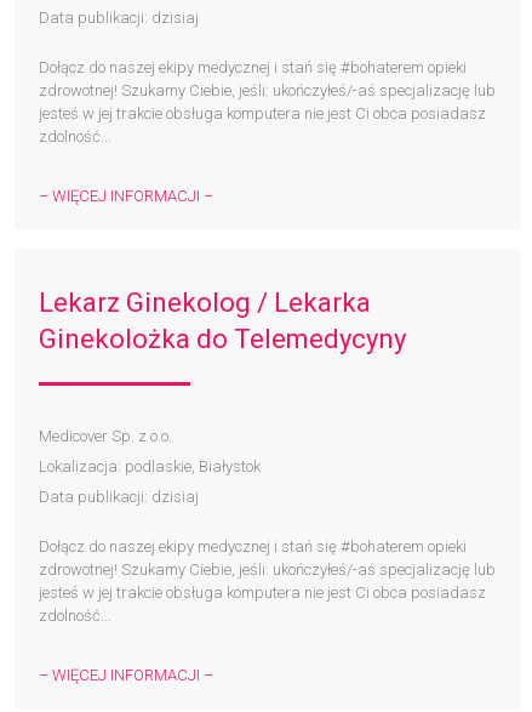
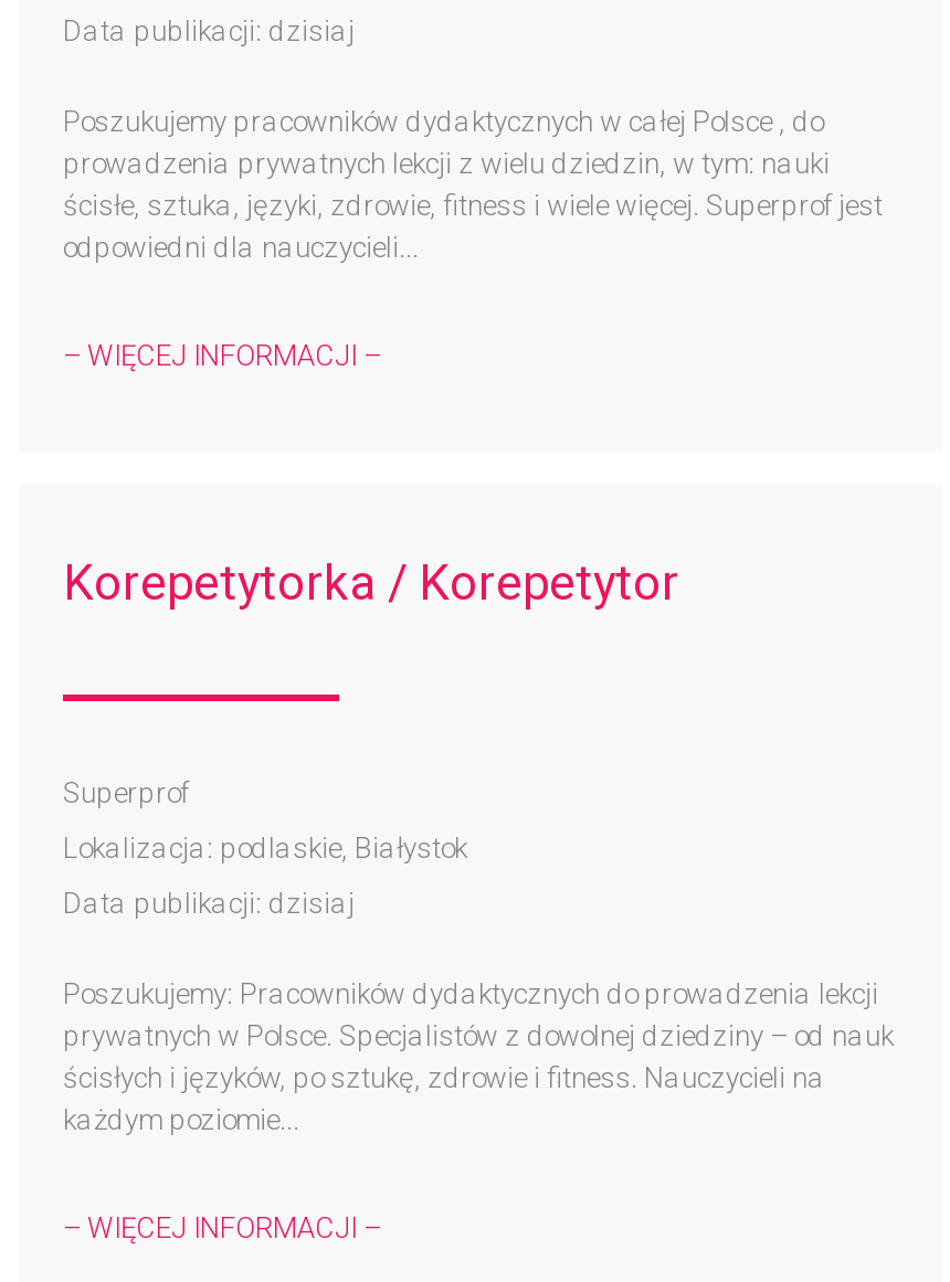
[39,58,496,146] Dołącz do naszej ekipy medycznej i stań się #bohaterem opieki | zdrowotnej! Szukamy Ciebie, jeśli: ukończyłeś/-aś specjalizację lub | jesteś w jej trakcie obsługa komputera nie jest Ci obca posiadasz | zdolność... -> [63,105,883,264] Poszukujemy pracowników dydaktycznych w całej Polsce , do | prowadzenia prywatnych lekcji z wielu dziedzin, w tym: nauki | ścisłe, sztuka, języki, zdrowie, fitness i wiele więcej. Superprof jest | odpowiedni dla nauczycieli...
[39,287,406,354] Lekarz Ginekolog / Lekarka | Ginekolożka do Telemedycyny -> [63,555,679,611] Korepetytorka / Korepetytor
[39,427,172,445] Medicover Sp. z o.o. -> [63,776,189,809] Superprof
[39,537,496,625] Dołącz do naszej ekipy medycznej i stań się #bohaterem opieki | zdrowotnej! Szukamy Ciebie, jeśli: ukończyłeś/-aś specjalizację lub | jesteś w jej trakcie obsługa komputera nie jest Ci obca posiadasz | zdolność... -> [63,977,894,1136] Poszukujemy: Pracowników dydaktycznych do prowadzenia lekcji | prywatnych w Polsce. Specjalistów z dowolnej dziedziny – od nauk | ścisłych i języków, po sztukę, zdrowie i fitness. Nauczycieli na | każdym poziomie...

